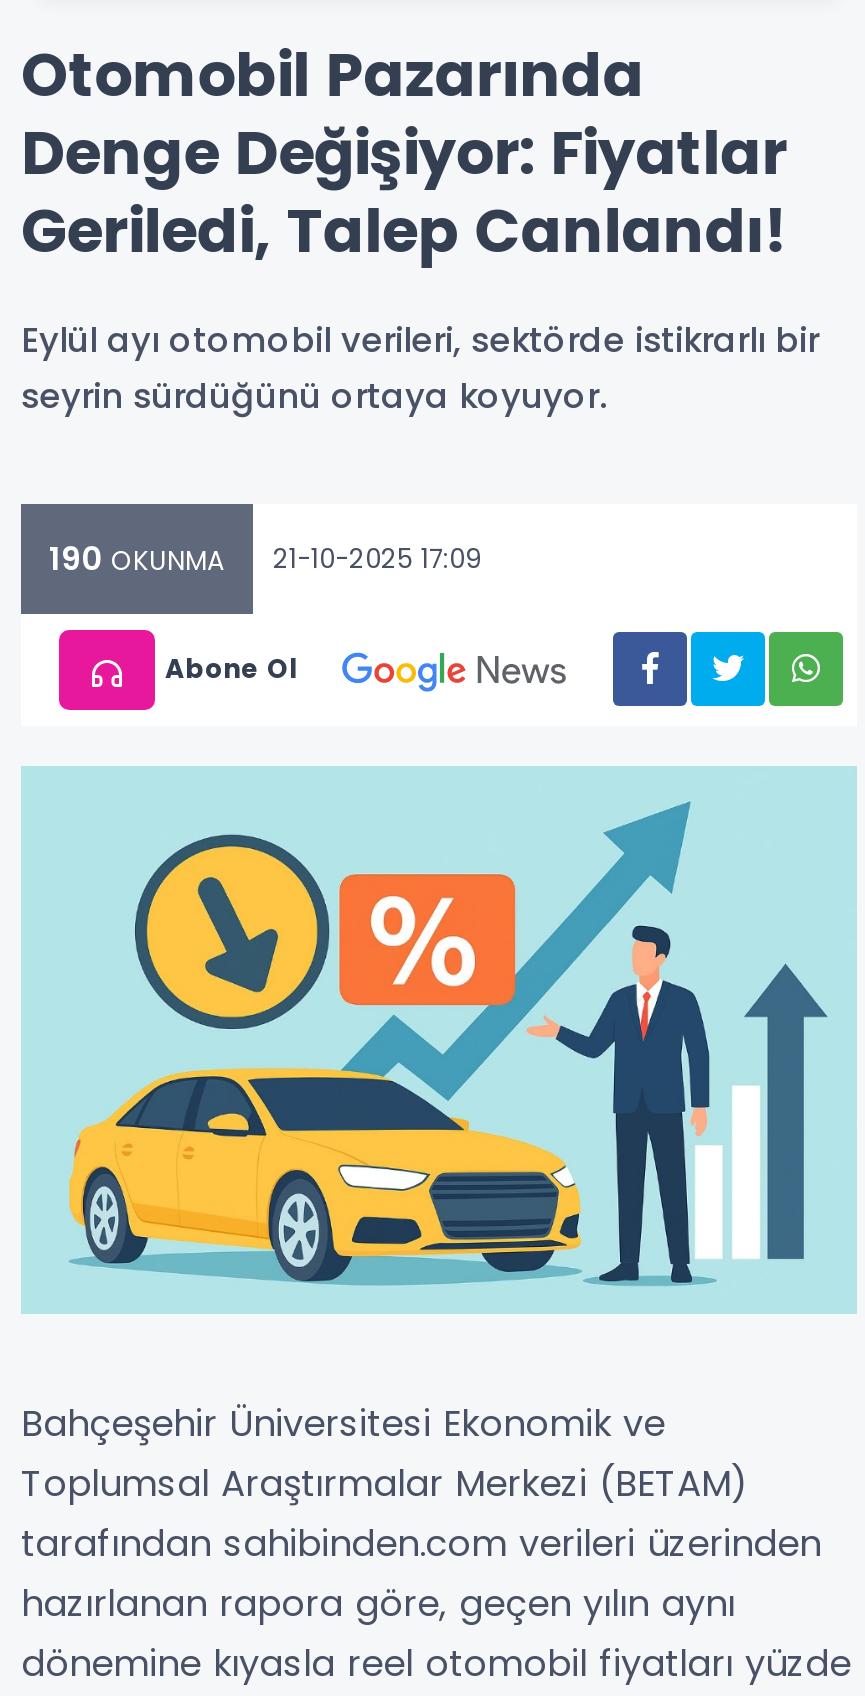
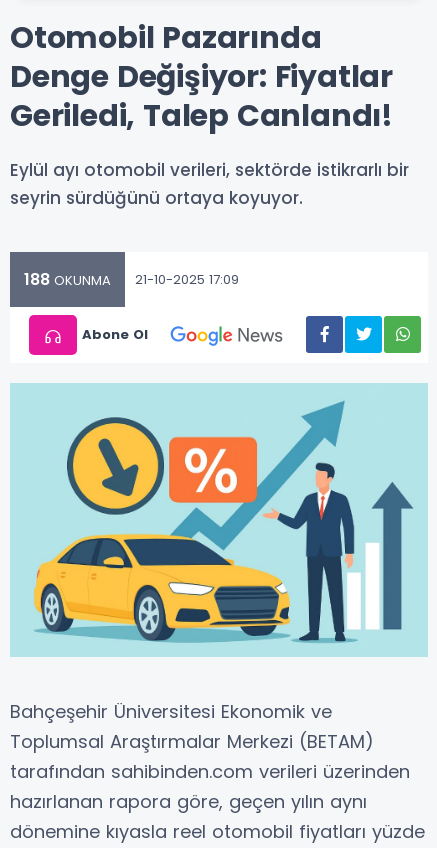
[49,536,481,582] 190 OKUNMA 21-10-2025 17:09 -> [24,268,239,291] 188 OKUNMA 21-10-2025 17:09

